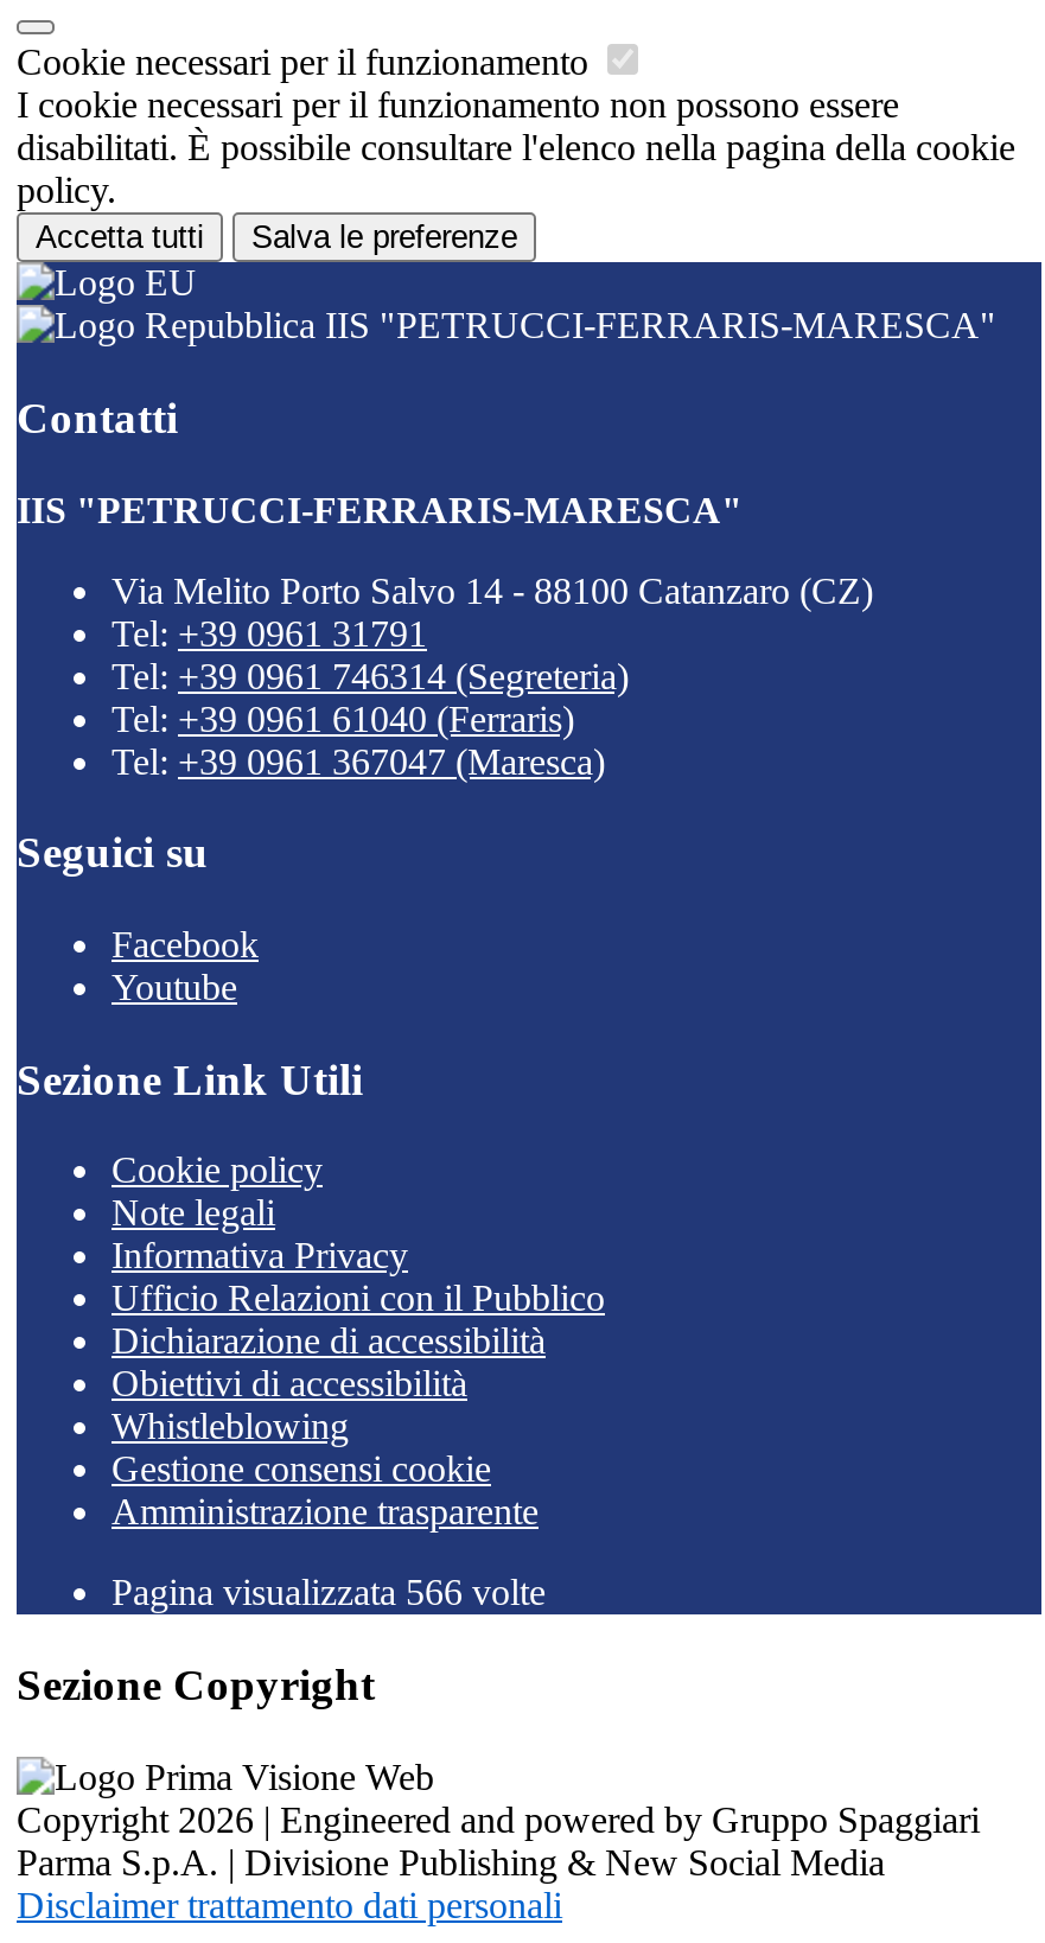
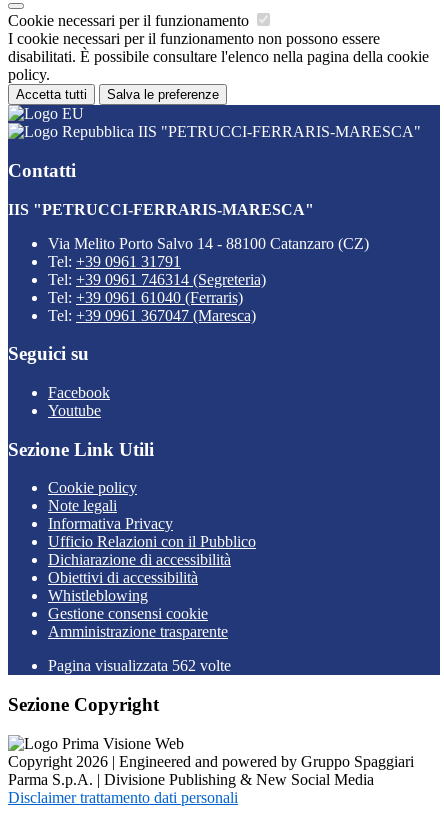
[111,1573,546,1613] Pagina visualizzata 566 volte -> [48,657,231,674] Pagina visualizzata 562 volte

